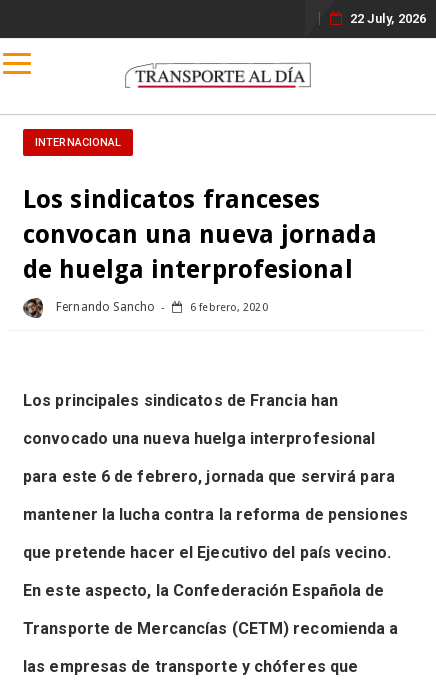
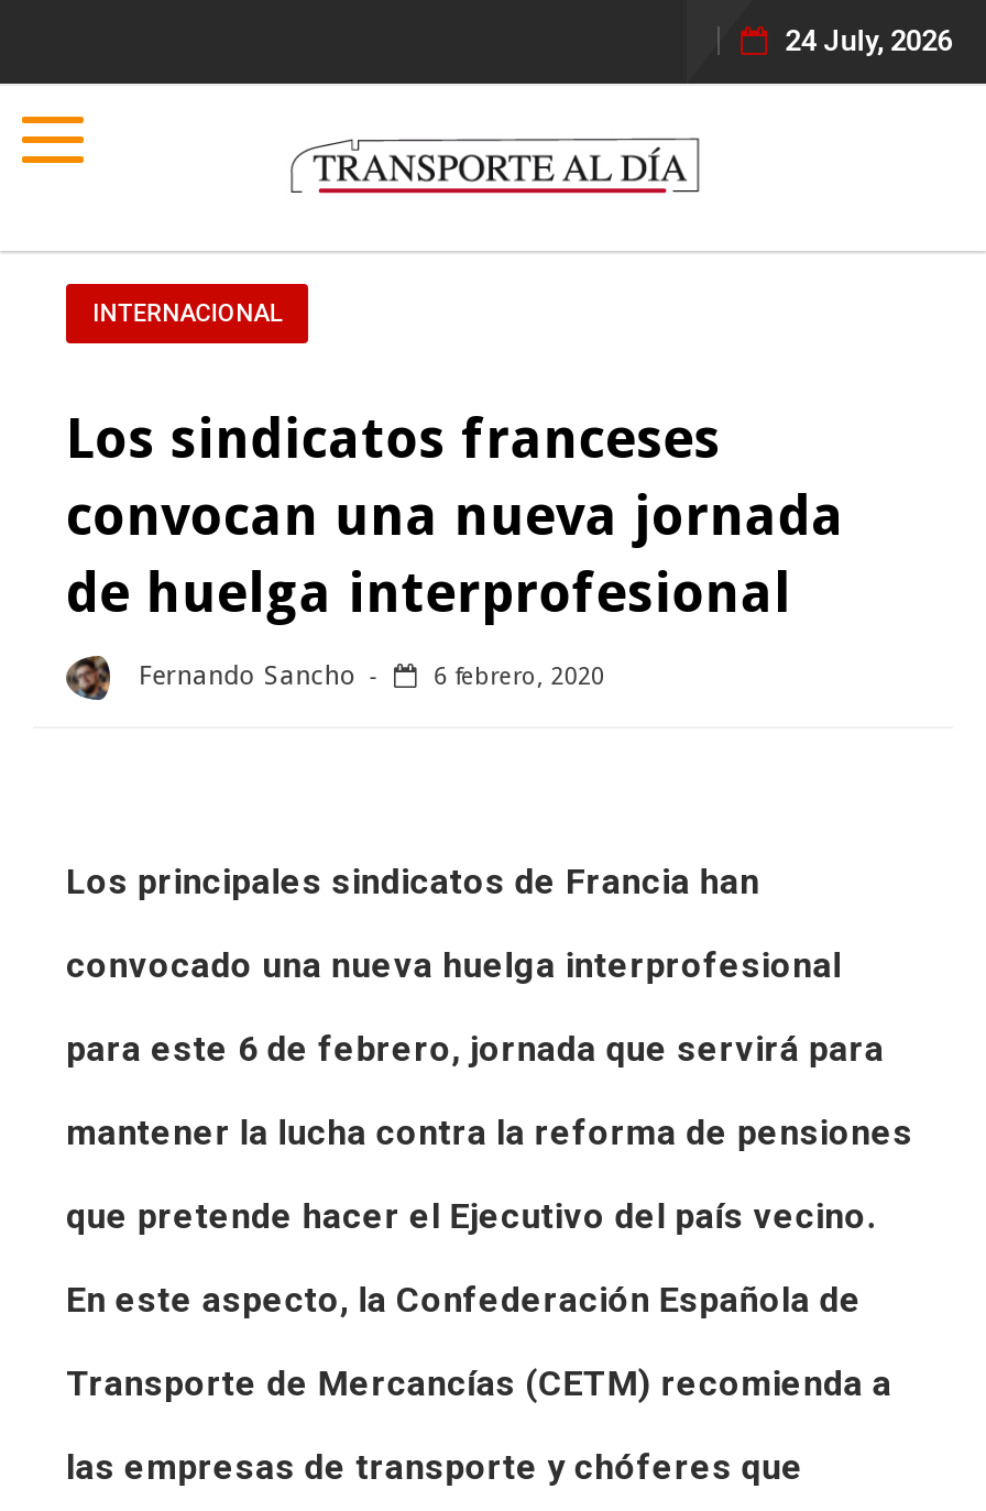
[350,11,426,26] 22 July, 2026 -> [785,24,953,57] 24 July, 2026

